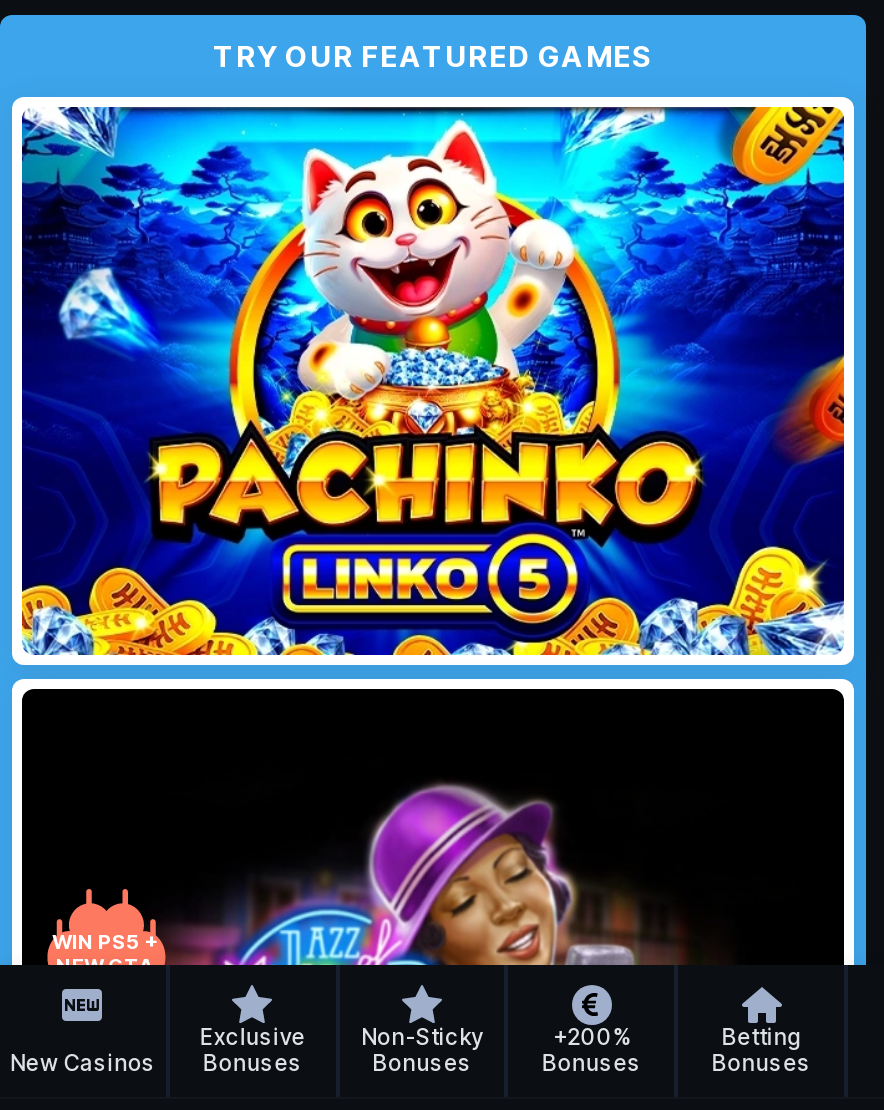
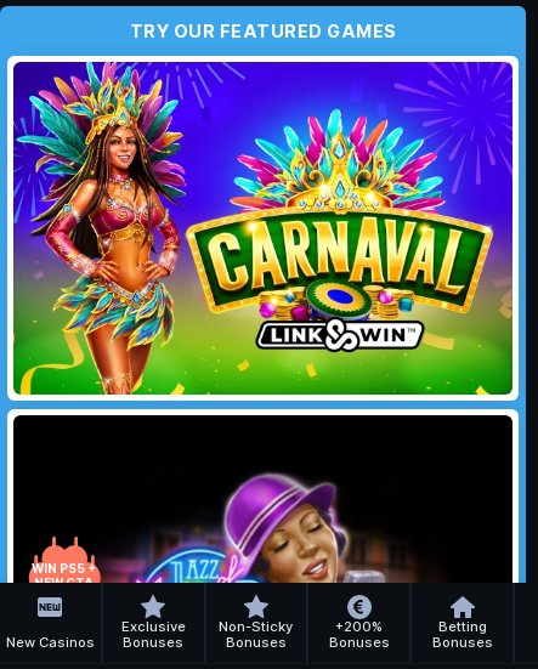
[20,105,846,657] [image] -> [12,61,514,396] [image]

